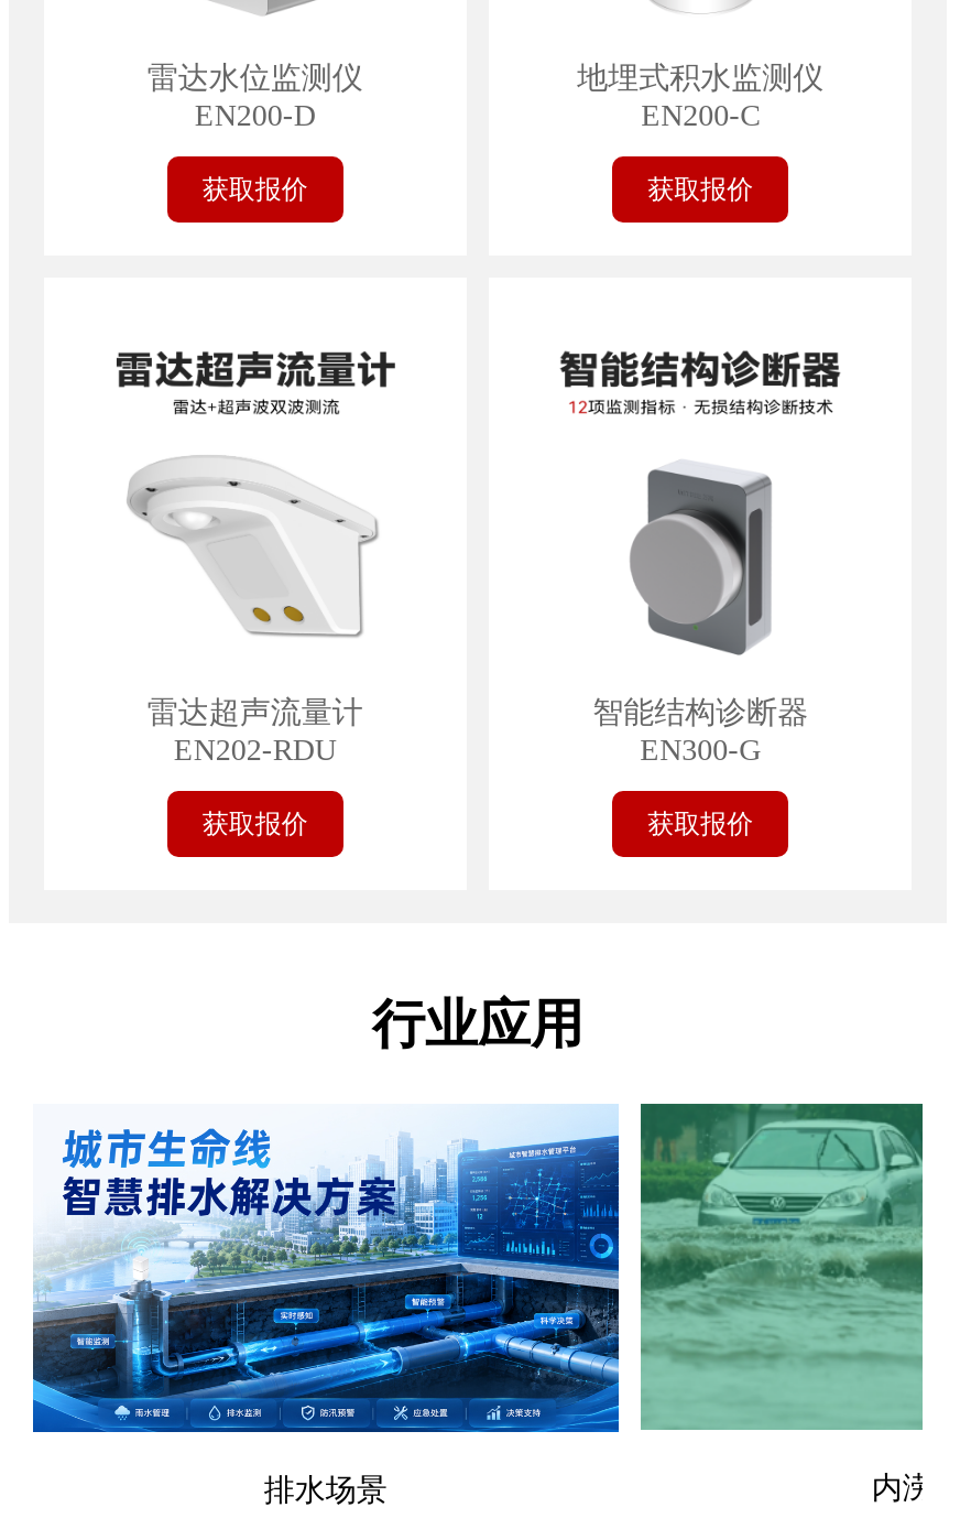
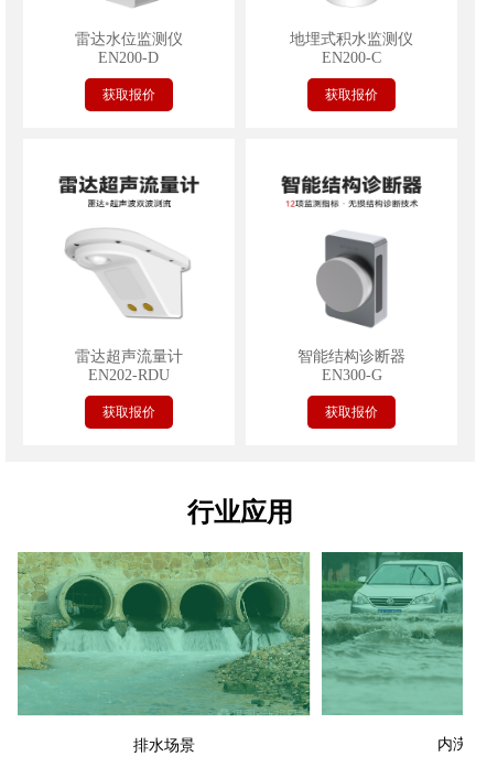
[31,1104,621,1434] [image] -> [17,551,311,716] [image]

